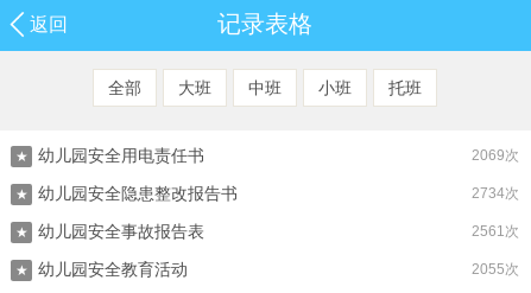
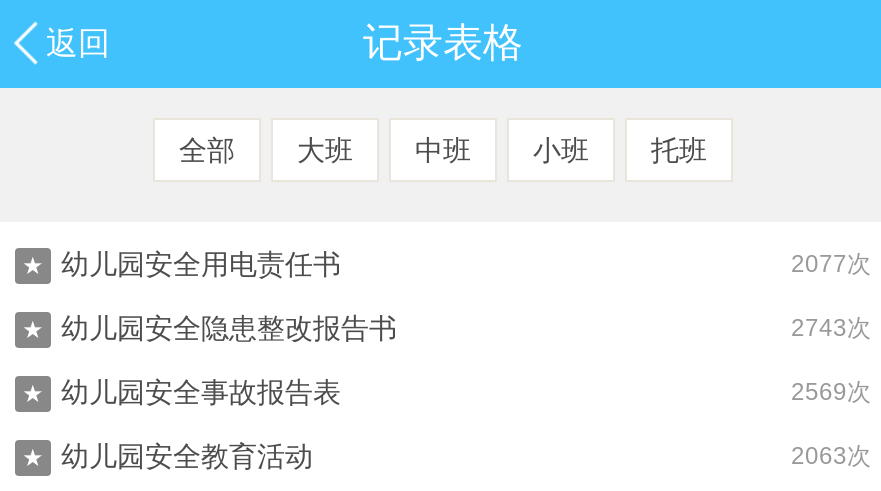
[472,147,519,164] 2069次 -> [791,250,871,278] 2077次
[472,185,519,202] 2734次 -> [791,314,871,342] 2743次
[472,223,519,240] 2561次 -> [791,378,871,406] 2569次
[472,261,519,278] 2055次 -> [791,442,871,470] 2063次

